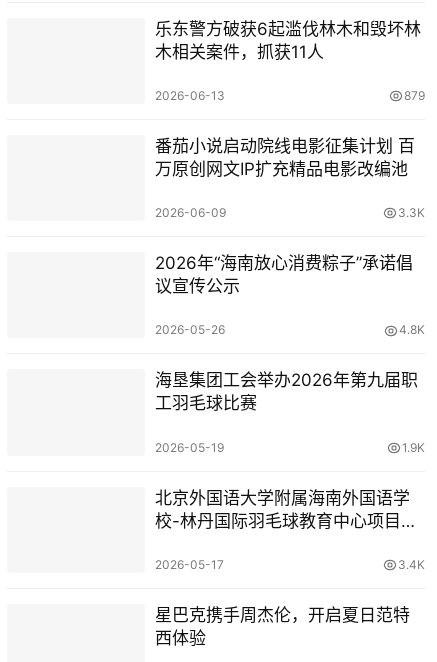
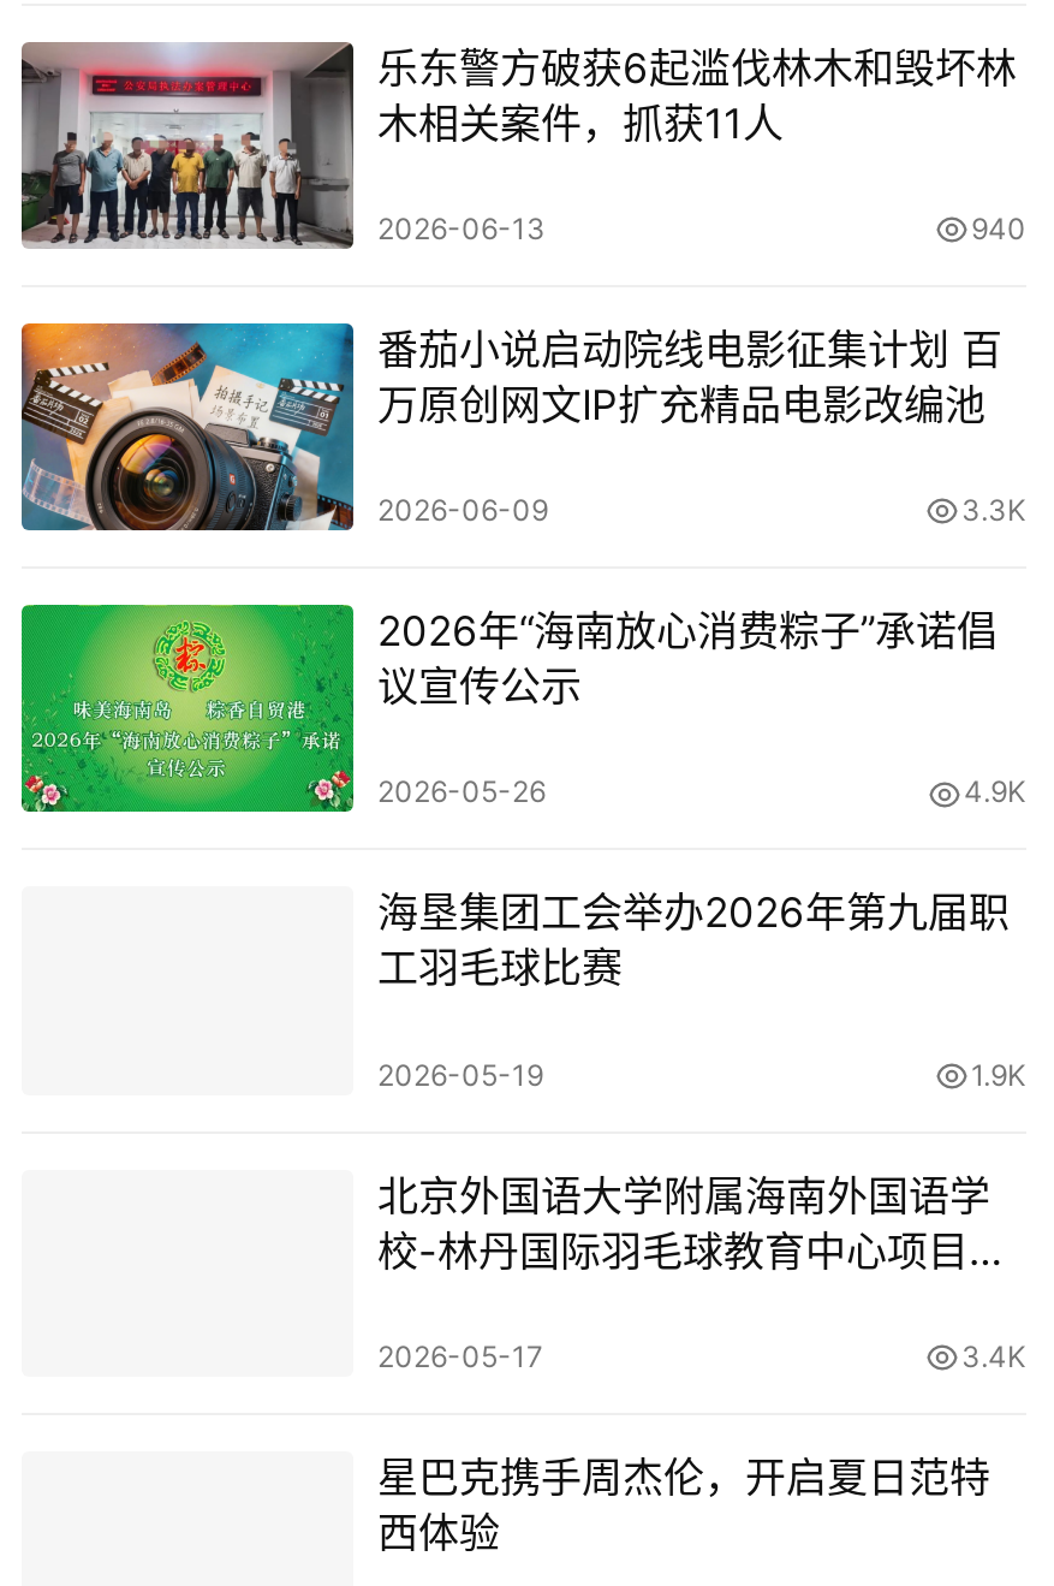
none -> [19,40,356,251] [image]
[404,88,425,103] 879 -> [971,210,1026,246] 940
none -> [19,321,356,533] [image]
none -> [19,602,356,814] [image]
[399,322,425,337] 4.8K -> [964,774,1026,810] 4.9K

